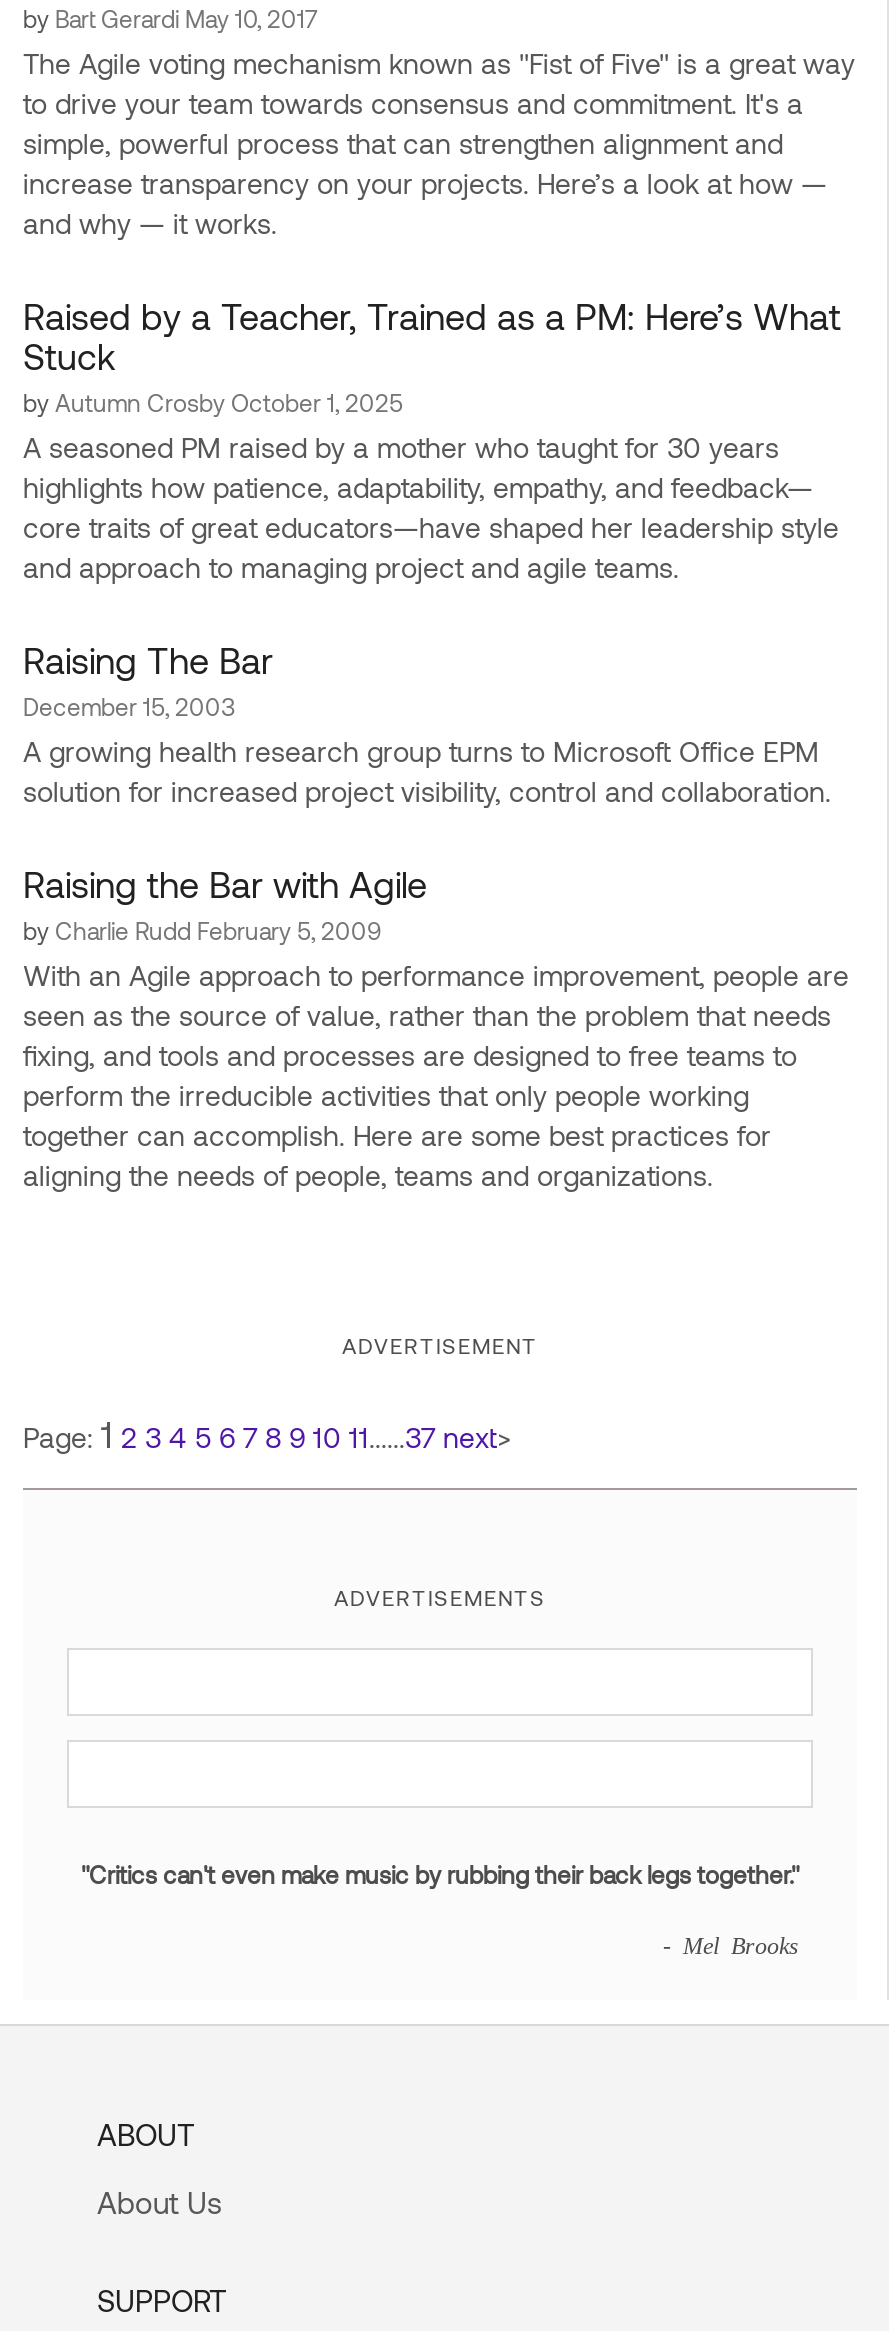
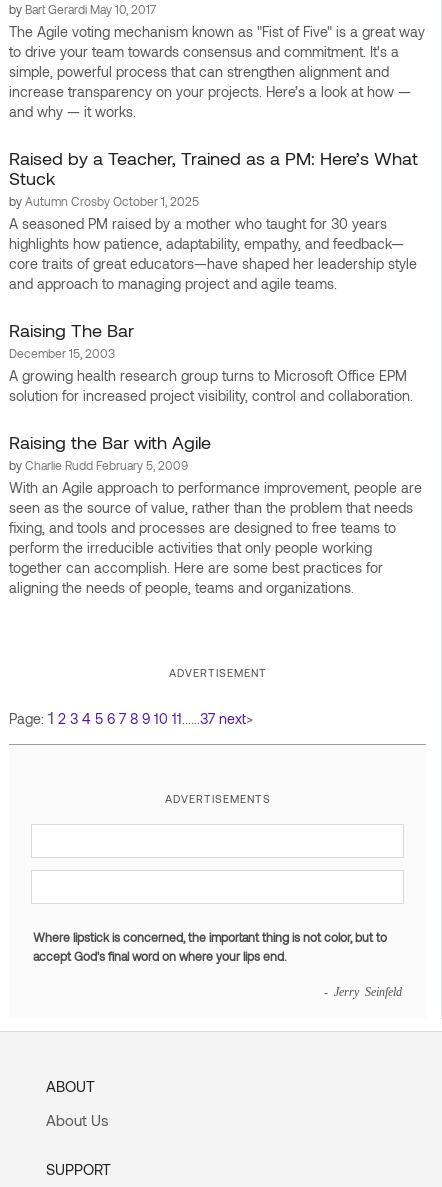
[81,1861,799,1889] "Critics can't even make music by rubbing their back legs together." -> [33,930,387,963] Where lipstick is concerned, the important thing is not color, but to | accept God's final word on where your lips end.
[663,1933,799,1957] - Mel Brooks -> [324,985,402,997] - Jerry Seinfeld

